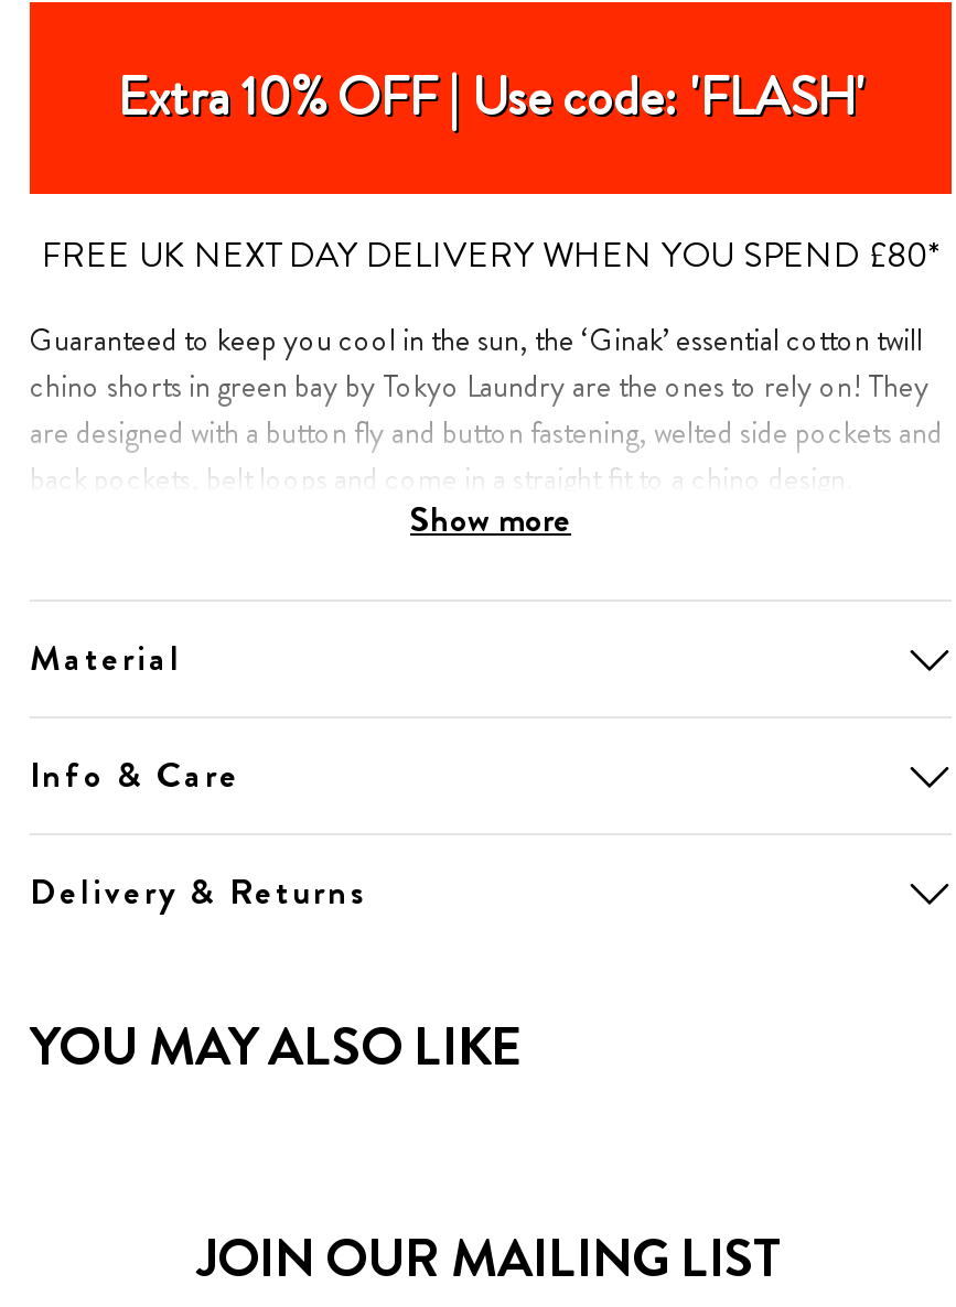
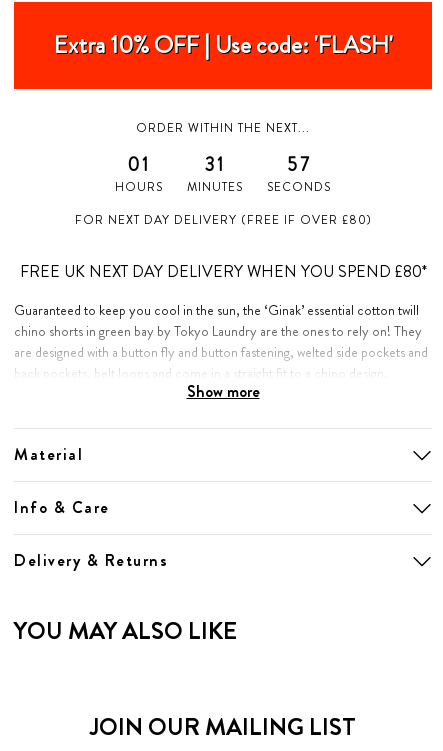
none -> [74,152,371,229] 57 | SECONDS | FOR NEXT DAY DELIVERY (FREE IF OVER £80)
none -> [115,120,310,196] ORDER WITHIN THE NEXT... | 01 | HOURS
none -> [187,152,243,196] 31 | MINUTES

